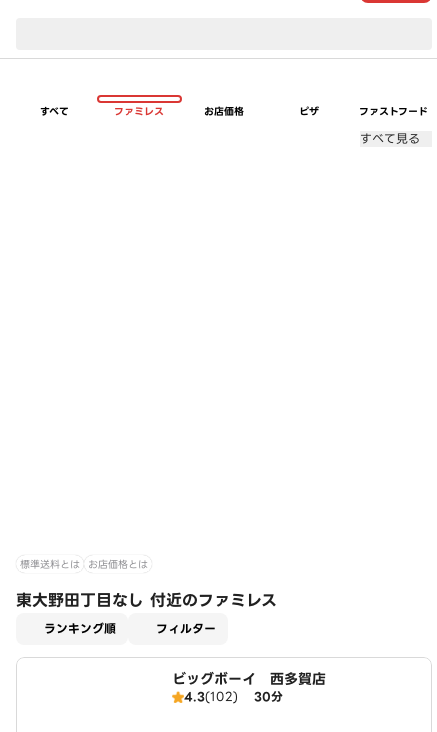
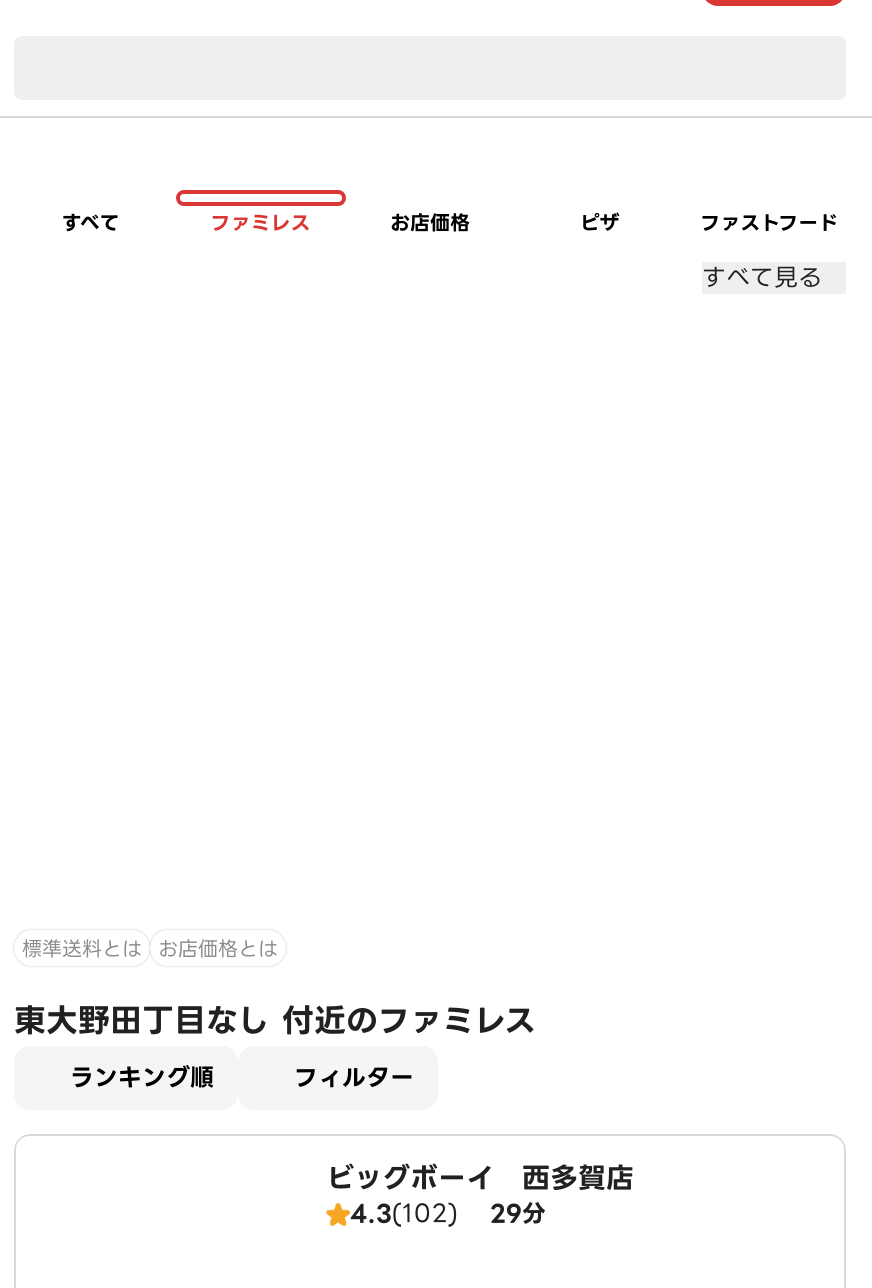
[184,687,283,706] 4.3(102) 30分 -> [350,1194,546,1232] 4.3(102) 29分

